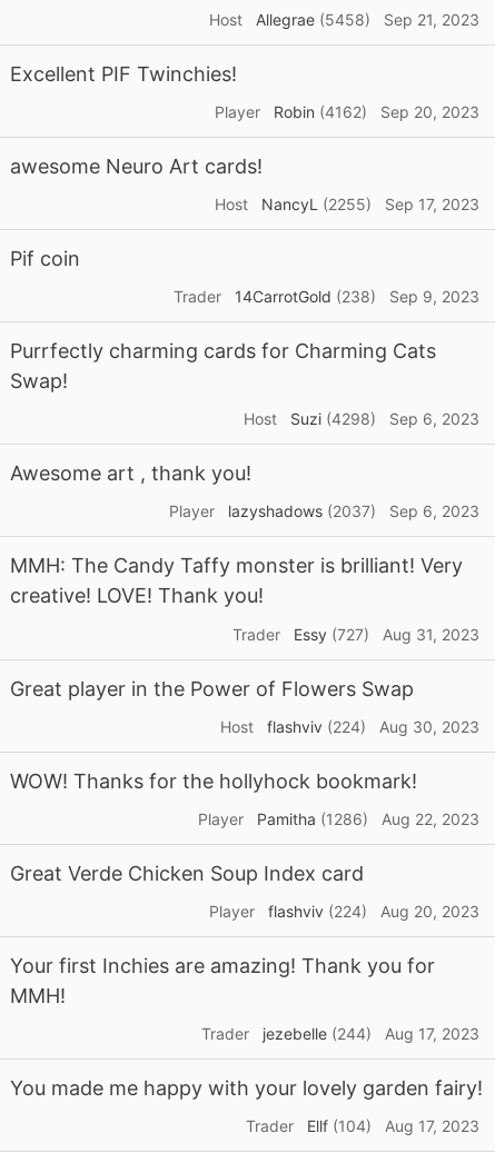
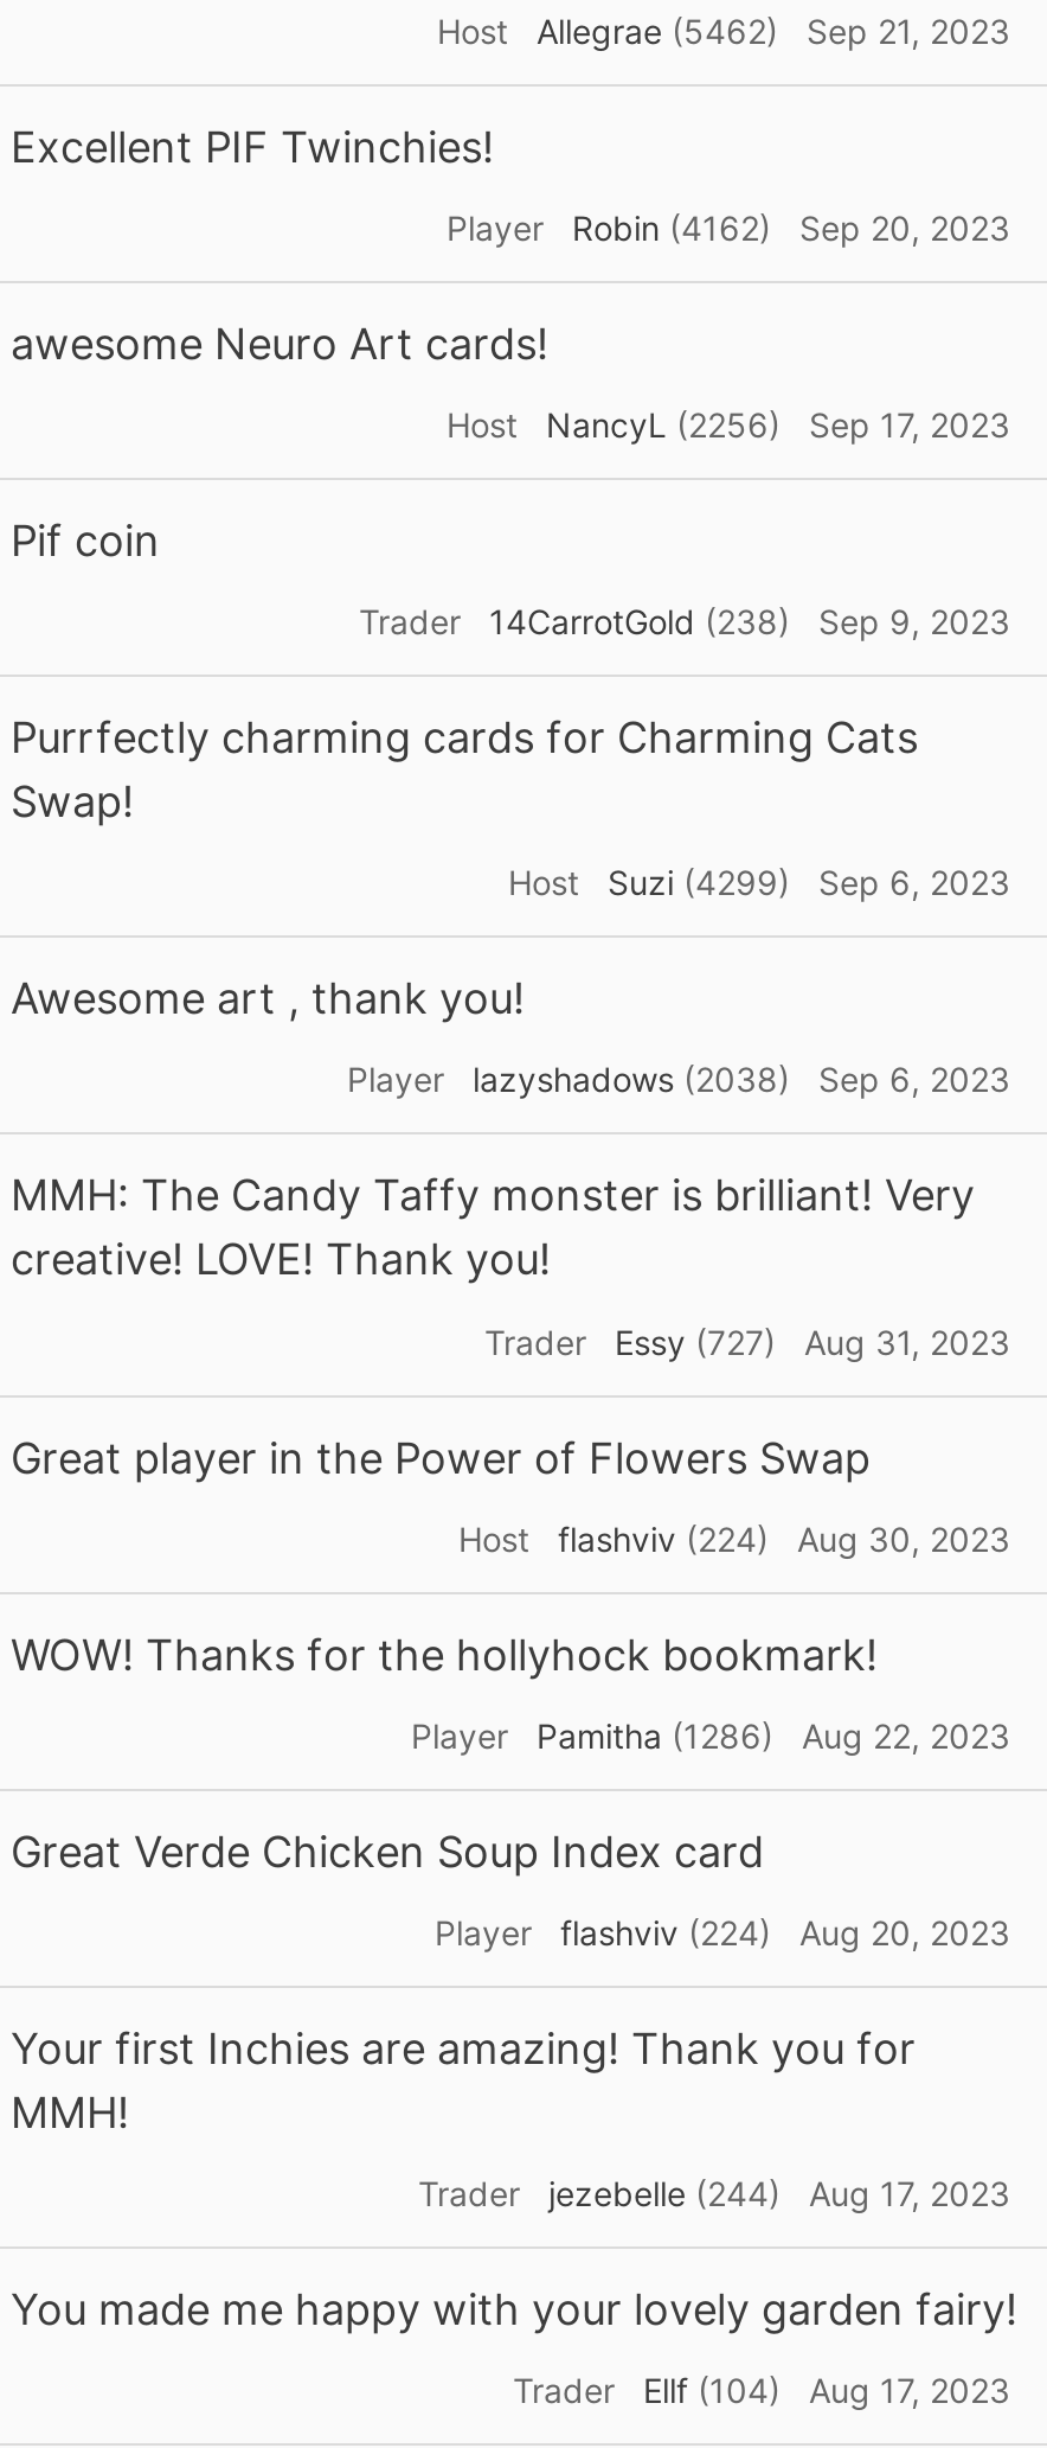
[209,10,479,29] Host Allegrae (5458) Sep 21, 2023 -> [437,10,1010,51] Host Allegrae (5462) Sep 21, 2023
[215,195,479,213] Host NancyL (2255) Sep 17, 2023 -> [447,404,1010,445] Host NancyL (2256) Sep 17, 2023
[244,409,479,428] Host Suzi (4298) Sep 6, 2023 -> [508,862,1010,903] Host Suzi (4299) Sep 6, 2023
[169,502,479,521] Player lazyshadows (2037) Sep 6, 2023 -> [347,1060,1010,1100] Player lazyshadows (2038) Sep 6, 2023

